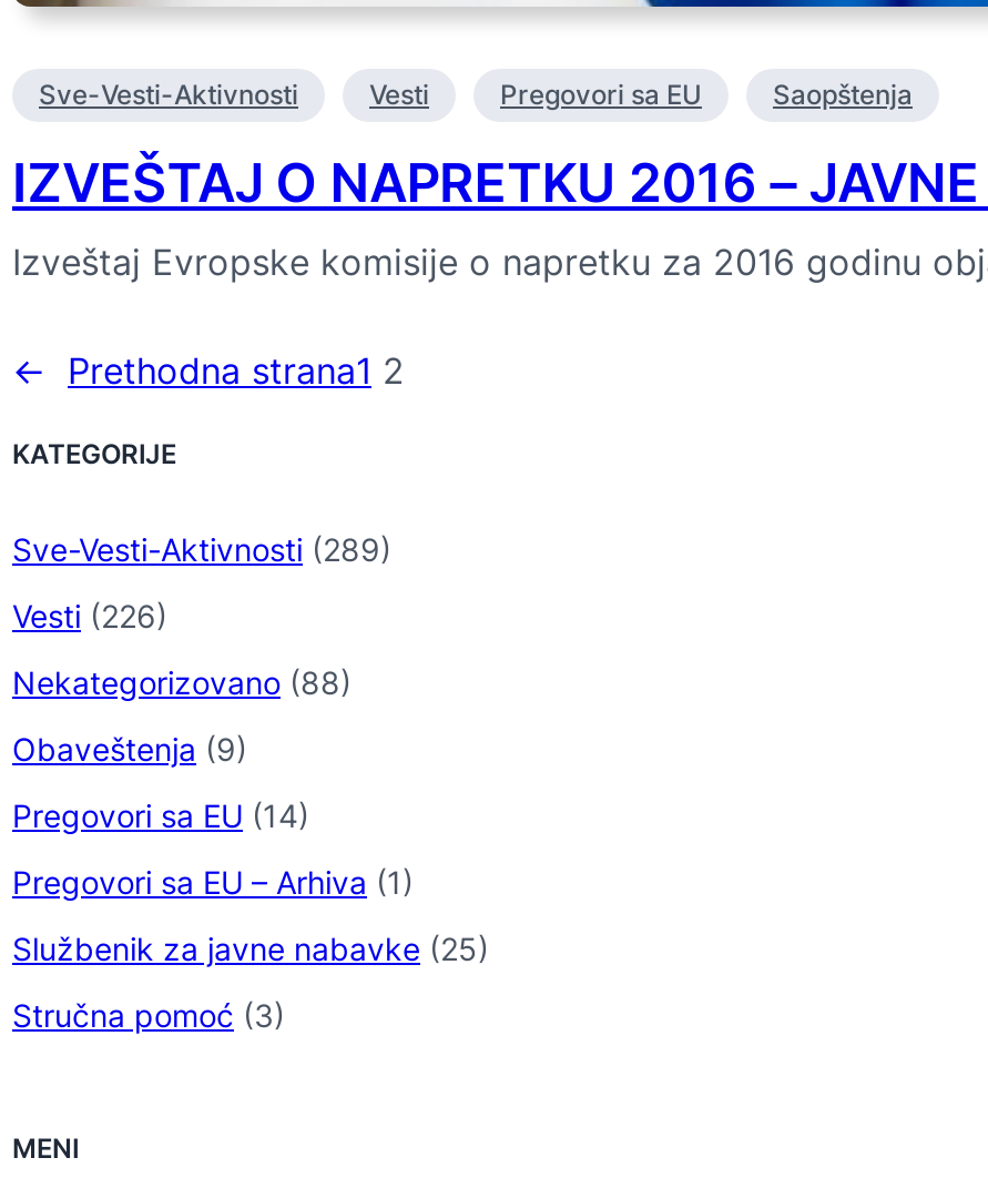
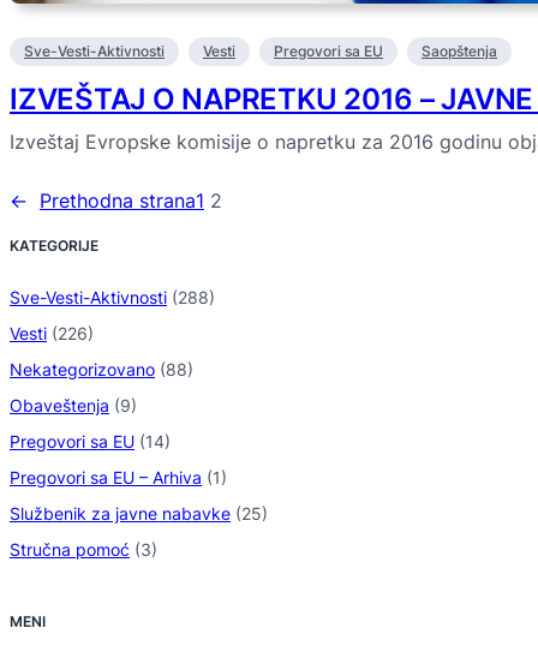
[12,530,391,568] Sve-Vesti-Aktivnosti (289) -> [10,287,215,308] Sve-Vesti-Aktivnosti (288)

